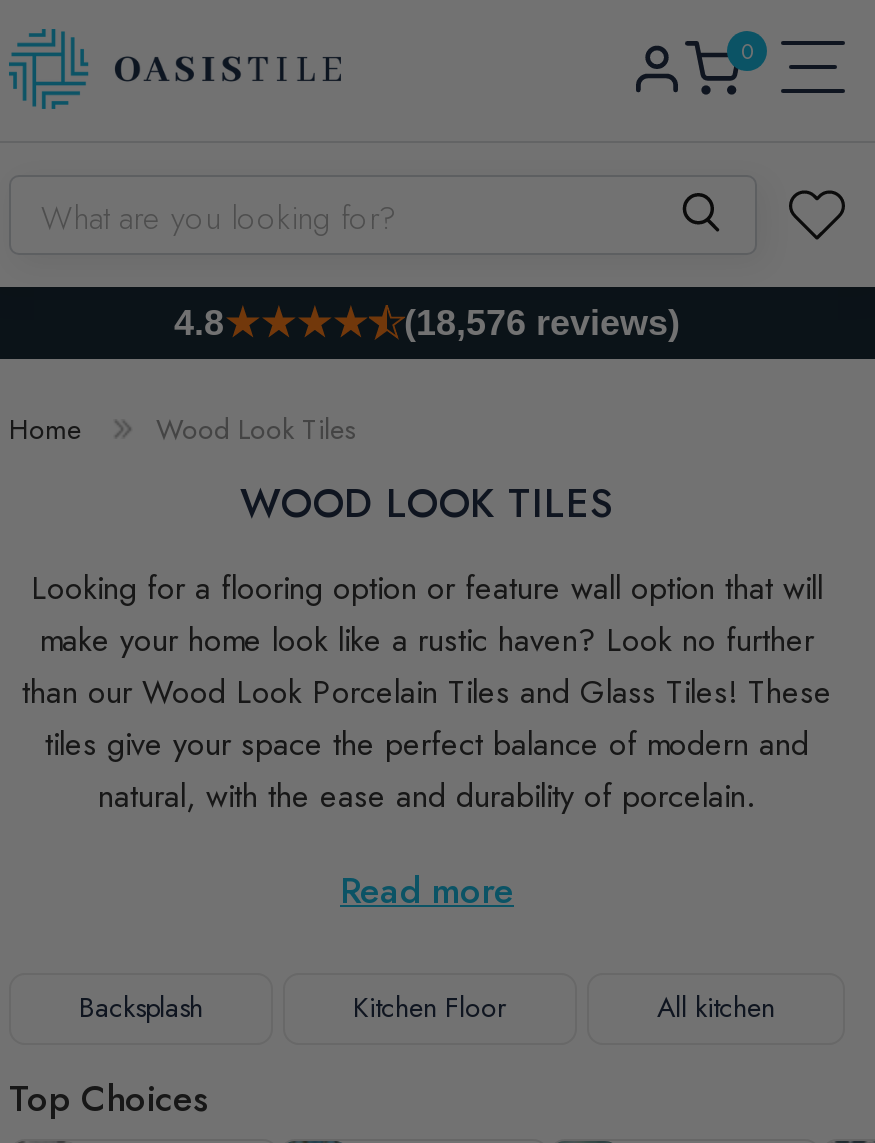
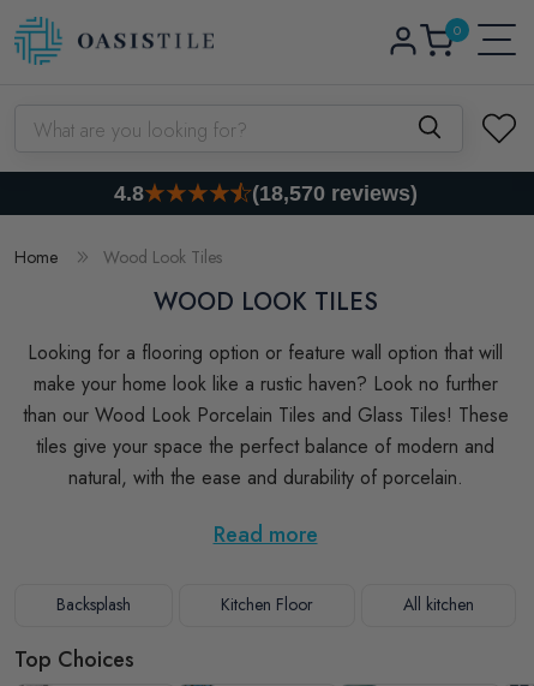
[404,302,680,342] (18,576 reviews) -> [251,181,417,205] (18,570 reviews)

